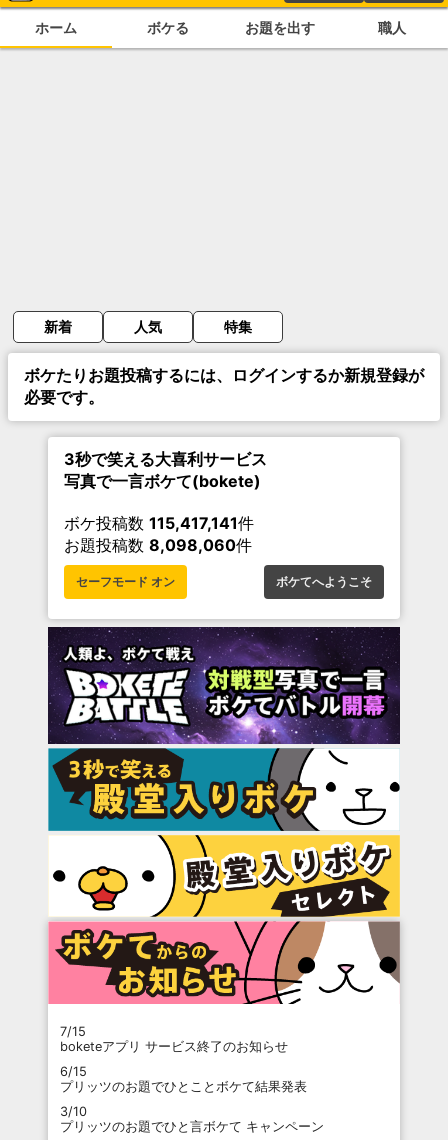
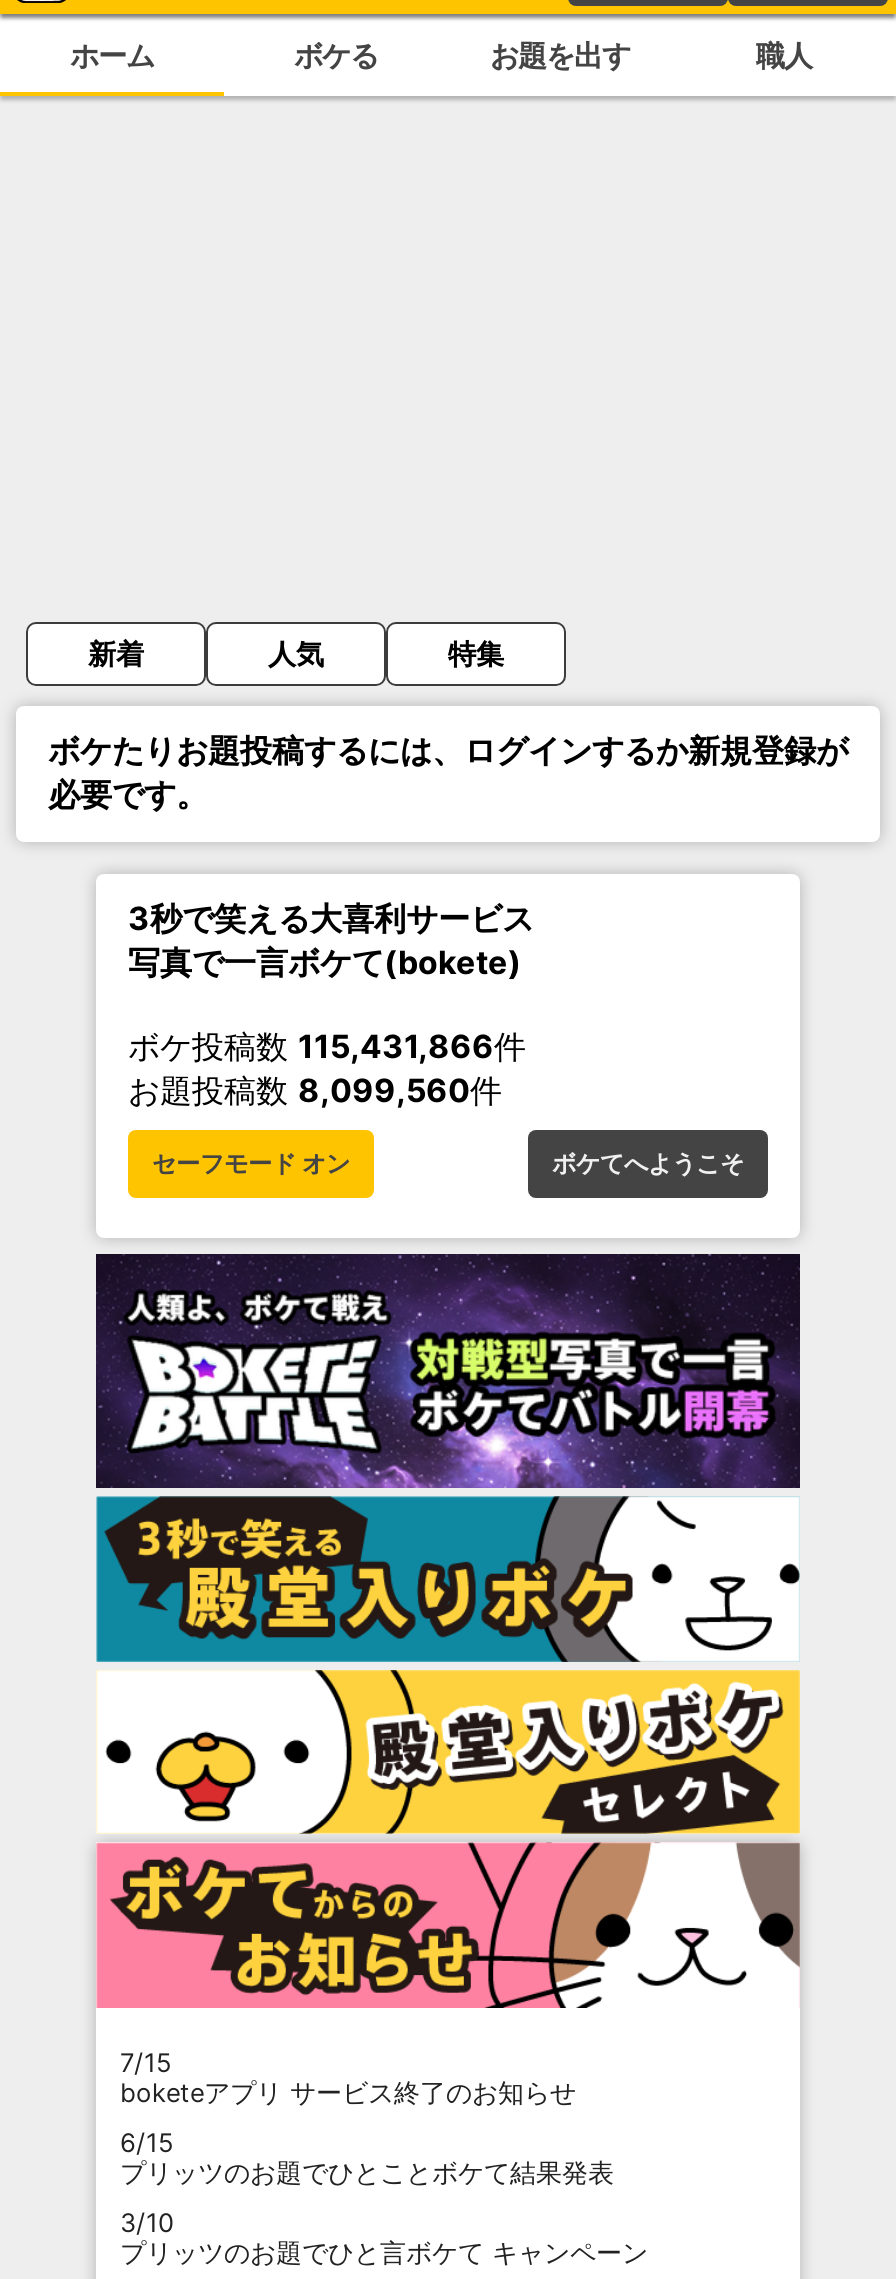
[64,513,254,533] ボケ投稿数115,417,141件 -> [128,1026,526,1066] ボケ投稿数115,431,866件
[64,535,252,555] お題投稿数8,098,060件 -> [128,1070,502,1110] お題投稿数8,099,560件

